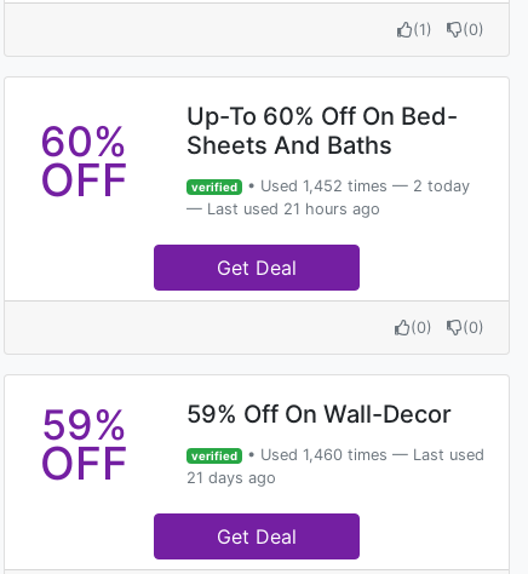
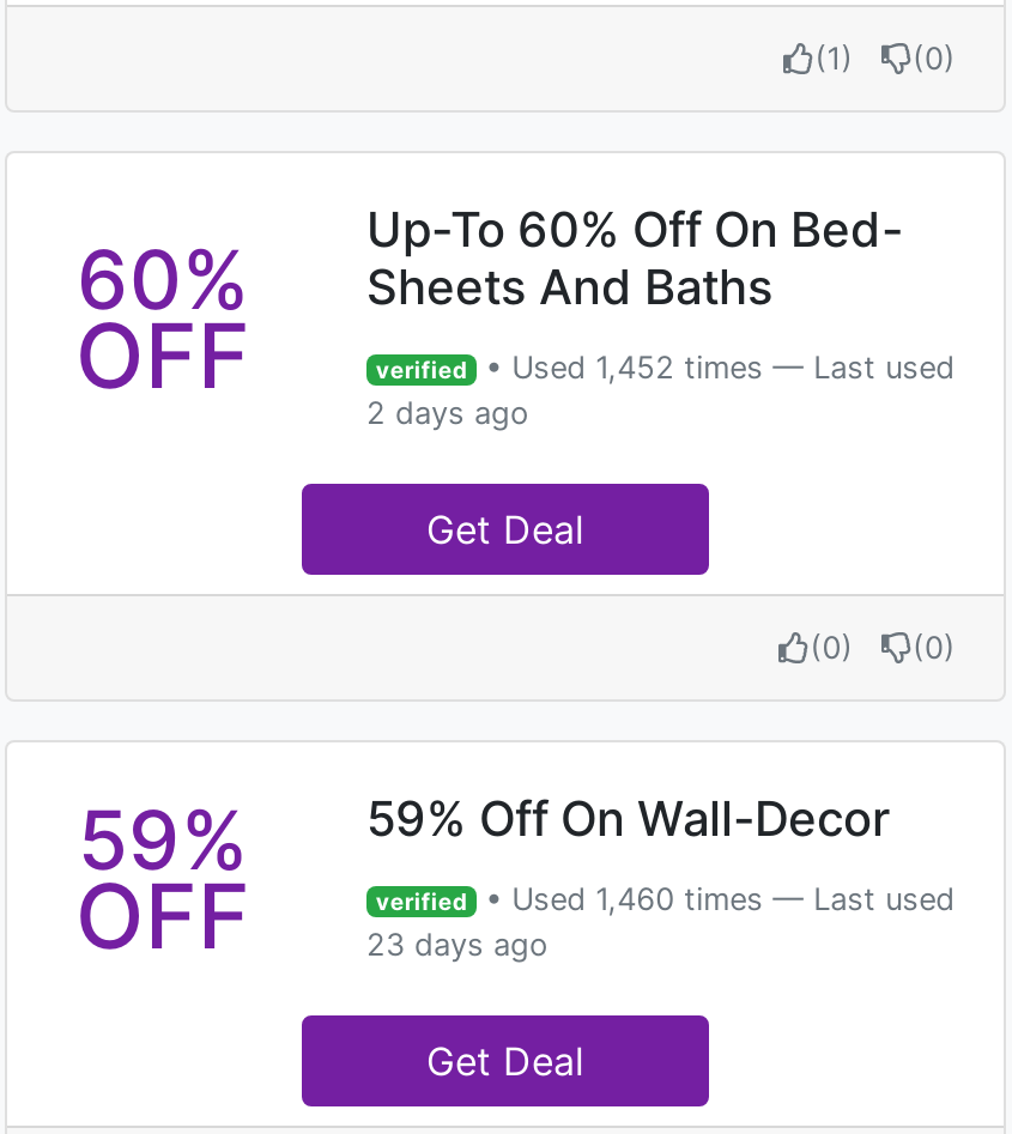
[186,177,470,218] verified • Used 1,452 times — 2 today | — Last used 21 hours ago -> [366,350,955,431] verified • Used 1,452 times — Last used | 2 days ago
[186,469,276,487] 21 days ago -> [366,927,549,963] 23 days ago

